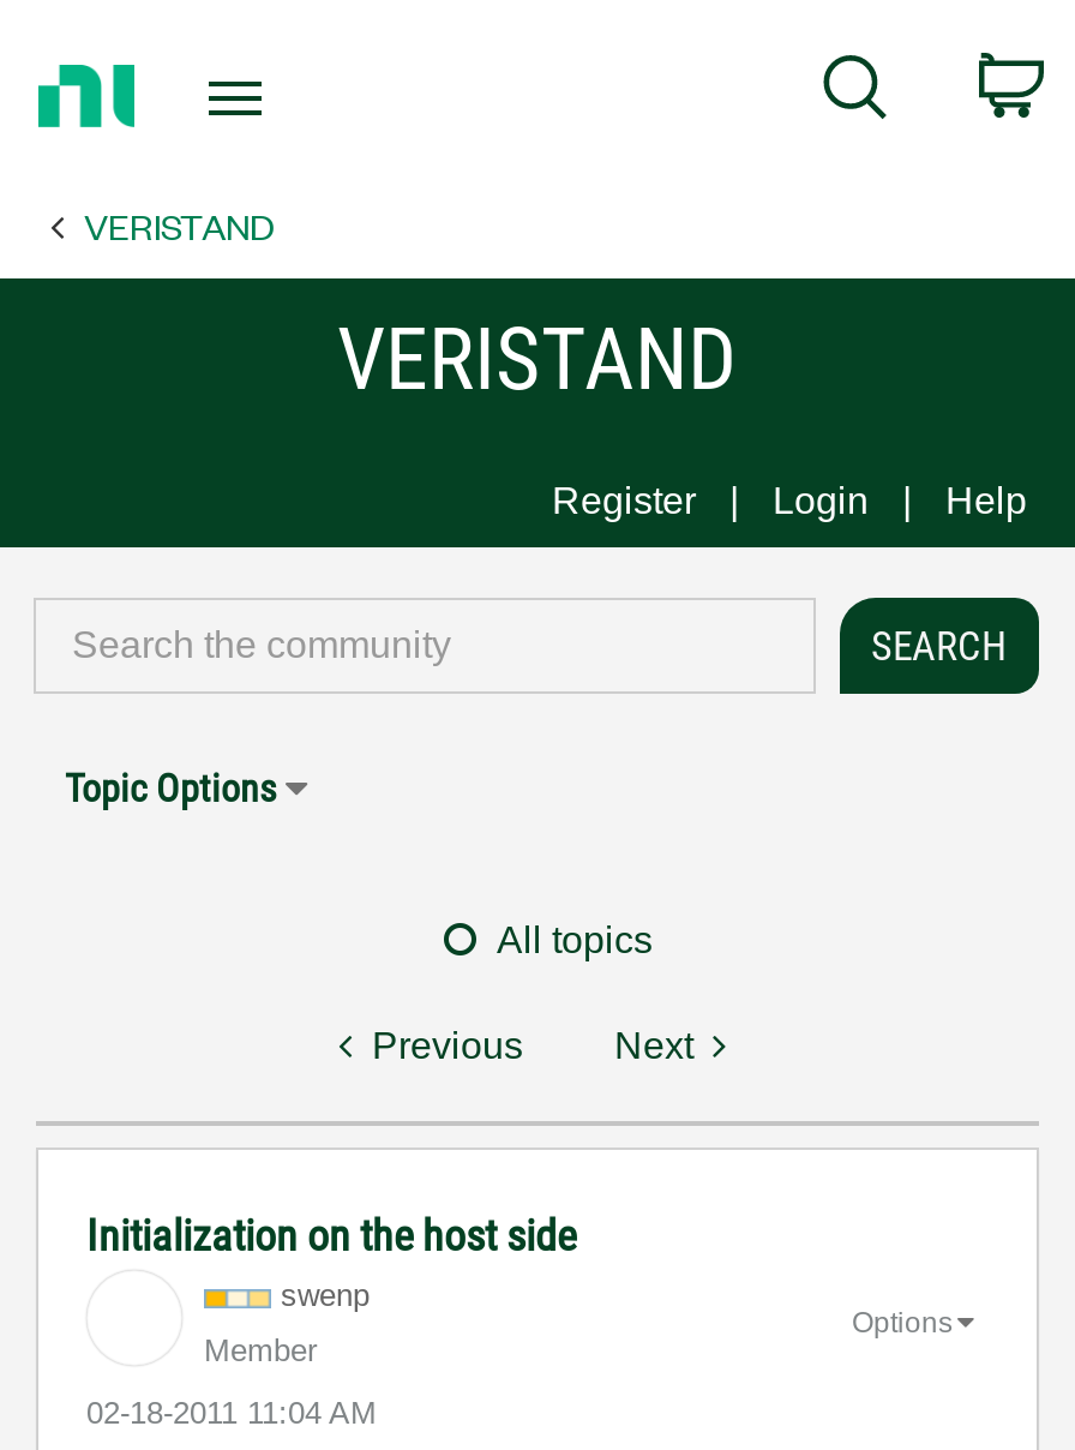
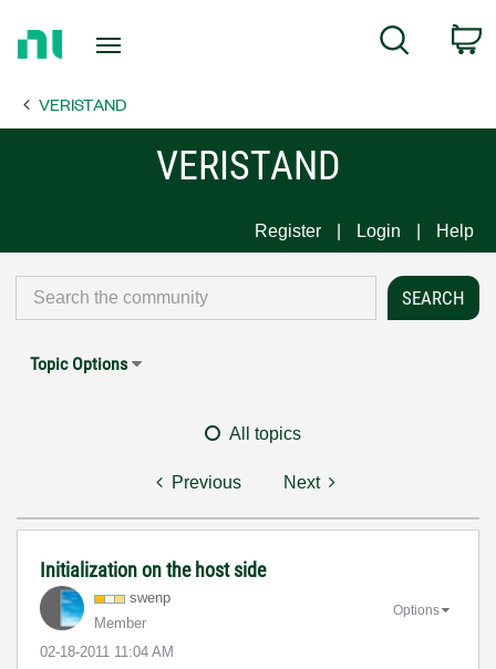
none -> [39,585,85,631] [image]

